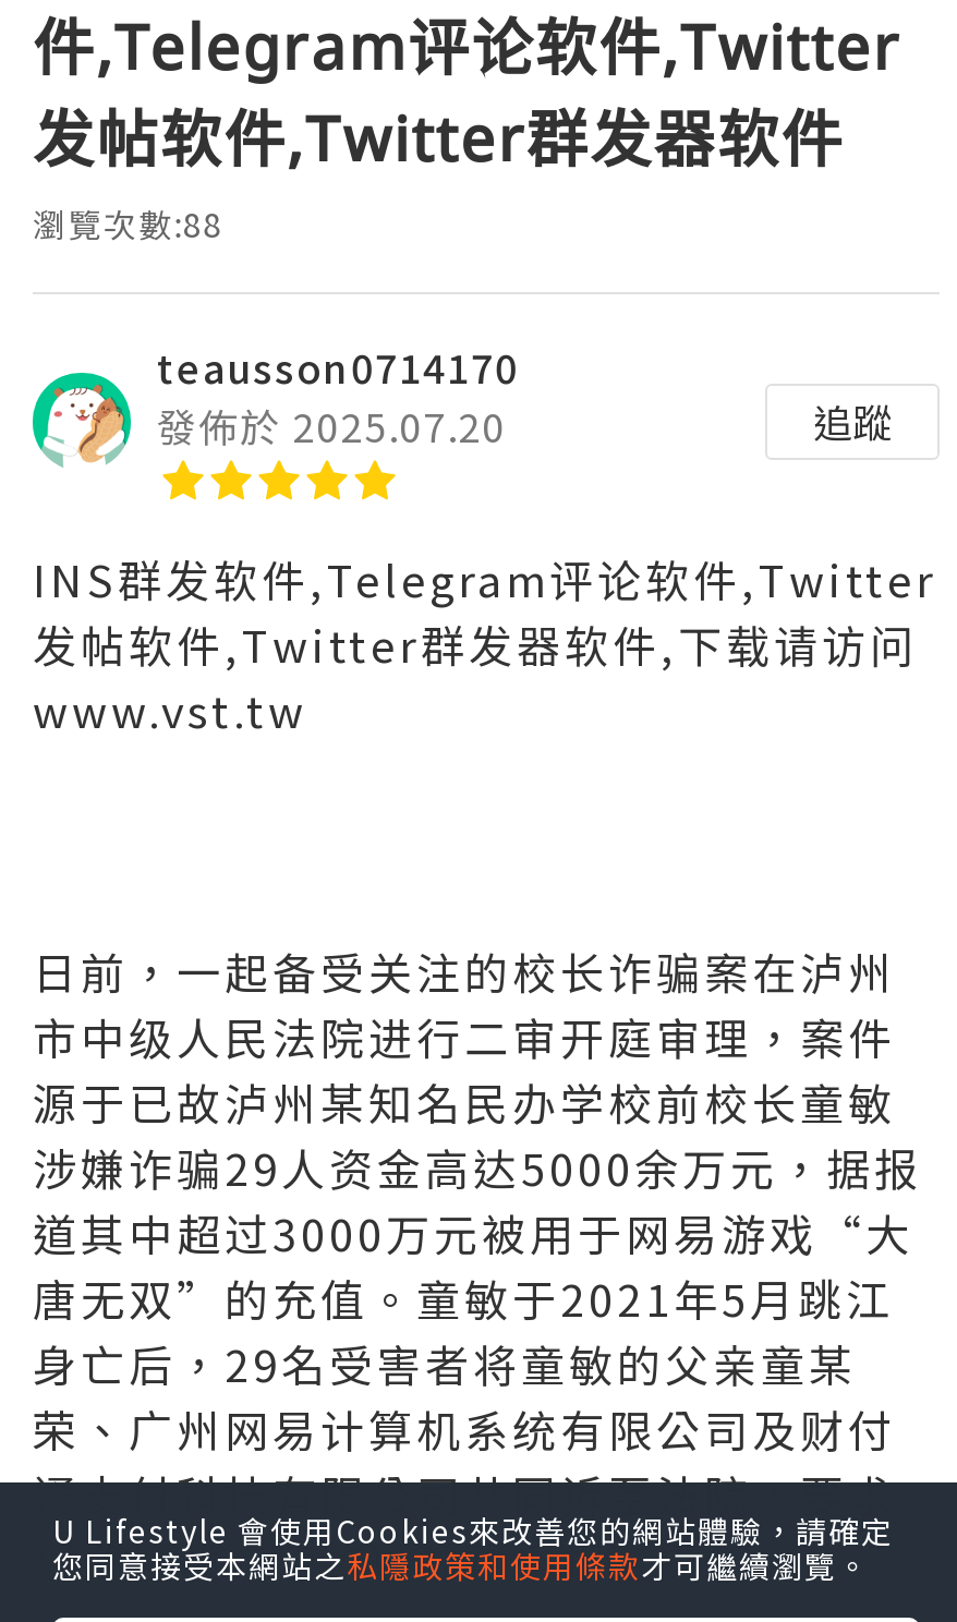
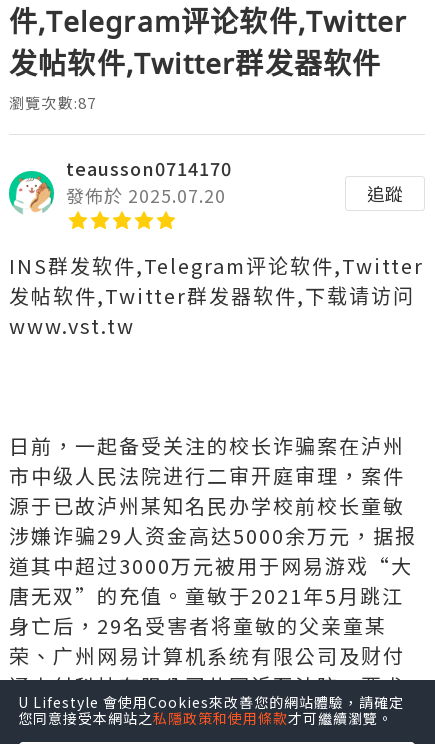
[33,201,223,247] 瀏覽次數:88 -> [9,92,96,113] 瀏覽次數:87

